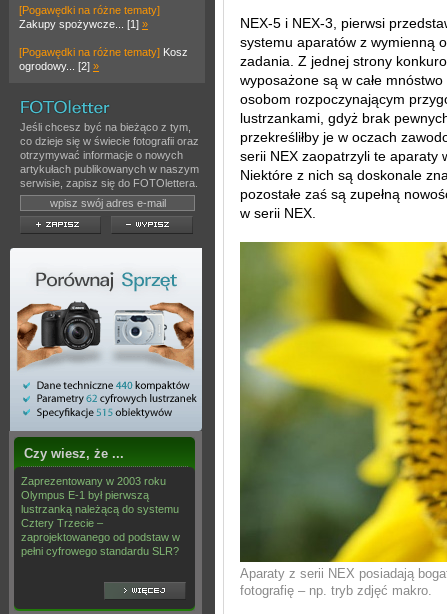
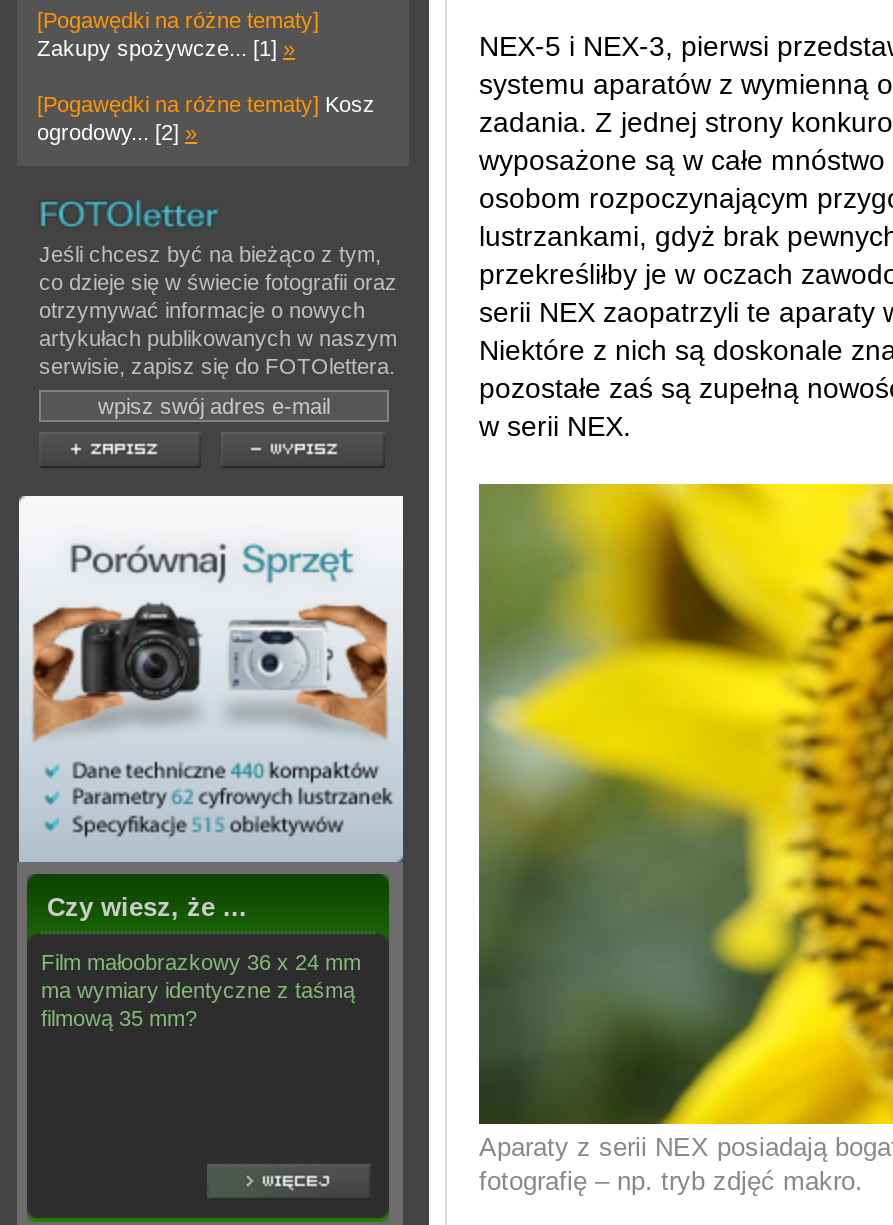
[21,475,180,557] Zaprezentowany w 2003 roku | Olympus E-1 był pierwszą | lustrzanką należącą do systemu | Cztery Trzecie – | zaprojektowanego od podstaw w | pełni cyfrowego standardu SLR? -> [41,950,361,1030] Film małoobrazkowy 36 x 24 mm | ma wymiary identyczne z taśmą | filmową 35 mm?

